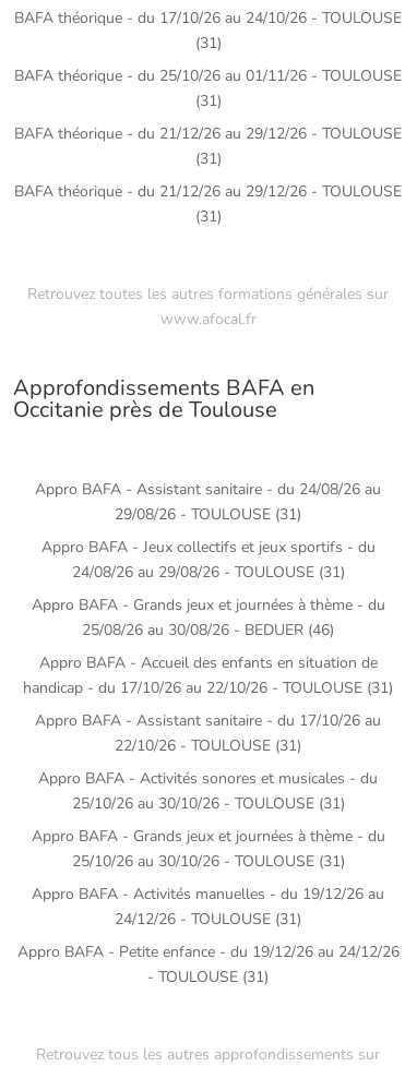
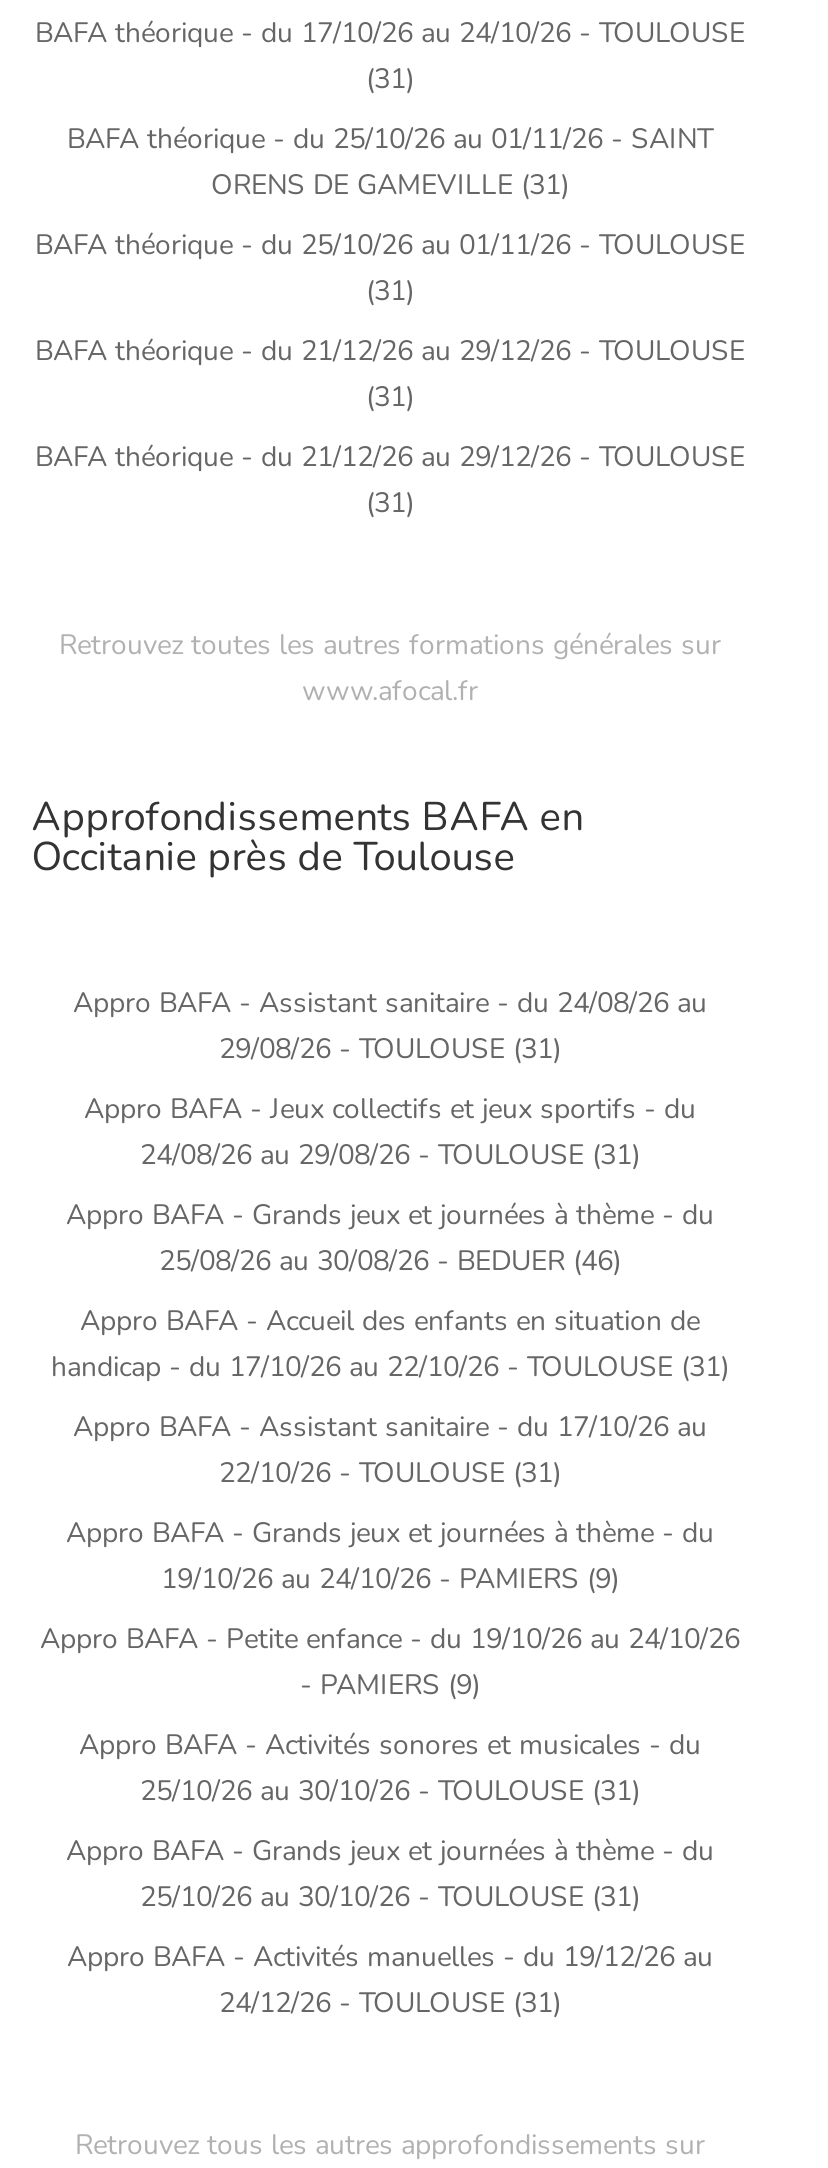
none -> [67,120,713,204] BAFA théorique - du 25/10/26 au 01/11/26 - SAINT | ORENS DE GAMEVILLE (31)
none -> [40,1514,740,1704] Appro BAFA - Grands jeux et journées à thème - du | 19/10/26 au 24/10/26 - PAMIERS (9) | Appro BAFA - Petite enfance - du 19/10/26 au 24/10/26 | - PAMIERS (9)
moved [32,768,385,929] -> [66,1726,714,2022]: Appro BAFA - Activités sonores et musicales - du | 25/10/26 au 30/10/26 - TOULOUSE (31) | Appro BAFA - Grands jeux et journées à thème - du | 25/10/26 au 30/10/26 - TOULOUSE (31) | Appro BAFA - Activités manuelles - du 19/12/26 au | 24/12/26 - TOULOUSE (31)
[17,941,400,987] Appro BAFA - Petite enfance - du 19/12/26 au 24/12/26 | - TOULOUSE (31) -> none

